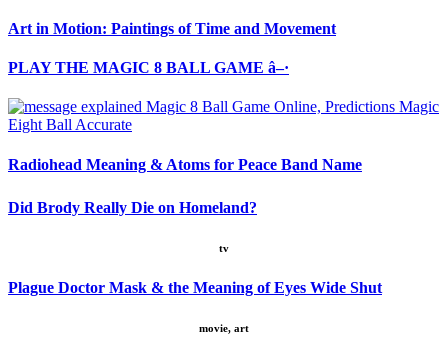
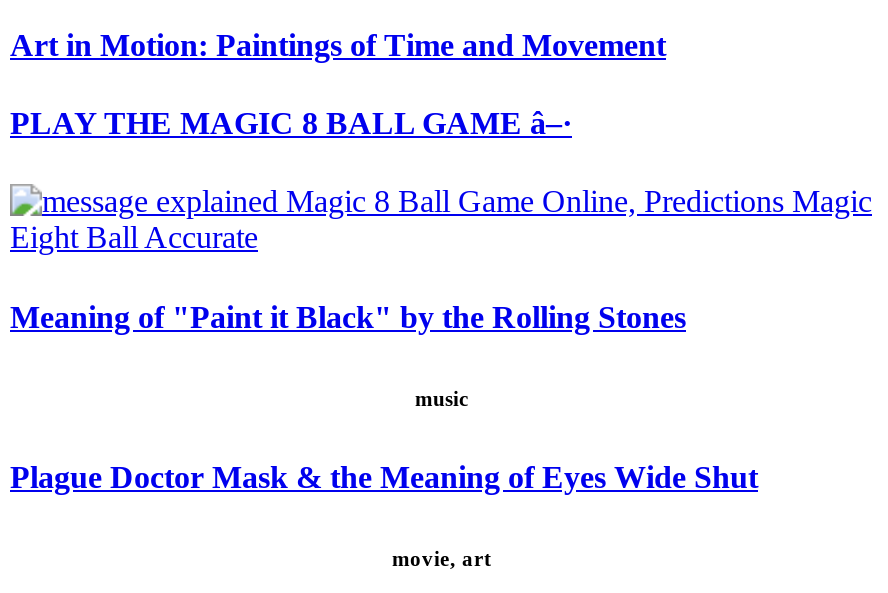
[8,156,362,254] Radiohead Meaning & Atoms for Peace Band Name | Did Brody Really Die on Homeland? | tv -> [10,299,686,409] Meaning of "Paint it Black" by the Rolling Stones | music

